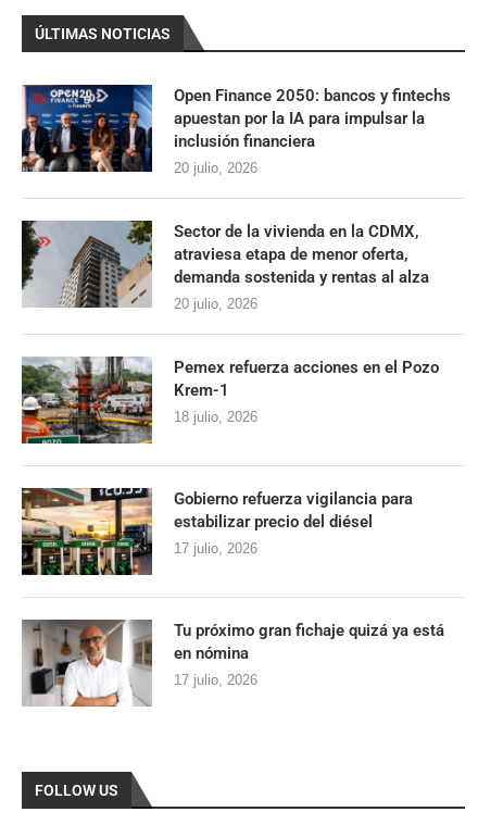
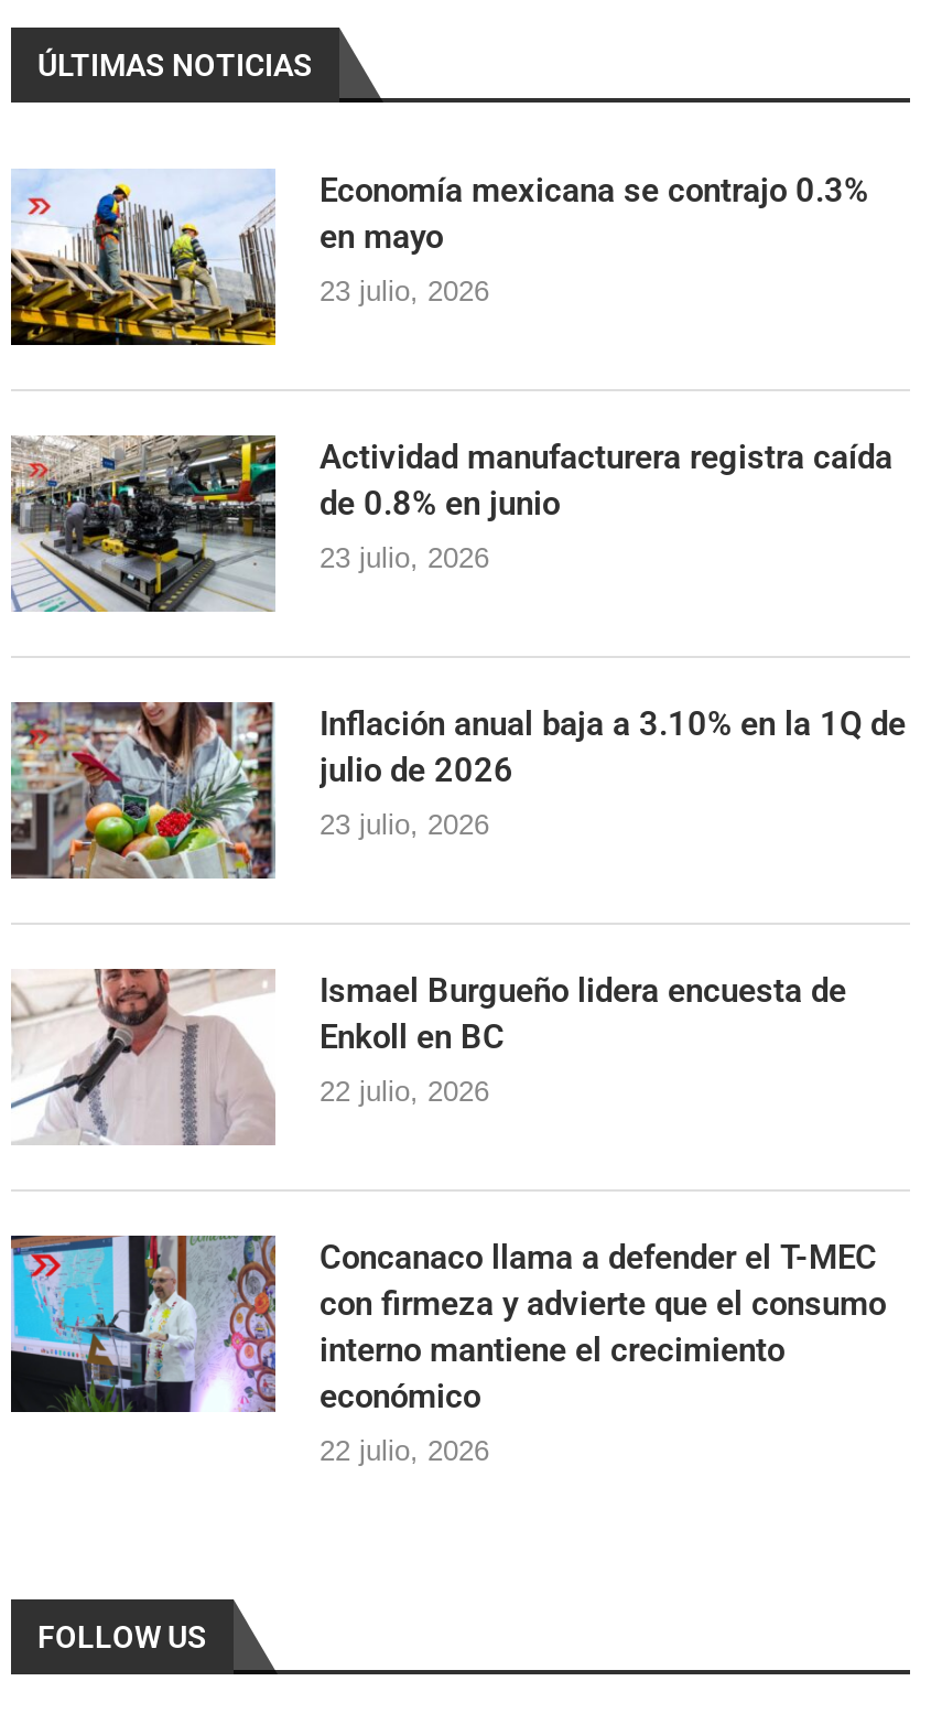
[21,84,451,176] [image] | Open Finance 2050: bancos y fintechs | apuestan por la IA para impulsar la | inclusión financiera | 20 julio, 2026 -> [9,169,868,347] [image] | Economía mexicana se contrajo 0.3% | en mayo | 23 julio, 2026
[21,216,429,312] [image] | Sector de la vivienda en la CDMX, | atraviesa etapa de menor oferta, | demanda sostenida y rentas al alza | 20 julio, 2026 -> [9,433,892,621] [image] | Actividad manufacturera registra caída | de 0.8% en junio | 23 julio, 2026
[21,348,439,445] [image] | Pemex refuerza acciones en el Pozo | Krem-1 | 18 julio, 2026 -> [11,700,906,896] [image] | Inflación anual baja a 3.10% en la 1Q de | julio de 2026 | 23 julio, 2026
[21,479,413,576] [image] | Gobierno refuerza vigilancia para | estabilizar precio del diésel | 17 julio, 2026 -> [11,967,846,1163] [image] | Ismael Burgueño lidera encuesta de | Enkoll en BC | 22 julio, 2026
[21,611,444,708] [image] | Tu próximo gran fichaje quizá ya está | en nómina | 17 julio, 2026 -> [9,1233,886,1467] [image] | Concanaco llama a defender el T-MEC | con firmeza y advierte que el consumo | interno mantiene el crecimiento | económico | 22 julio, 2026

